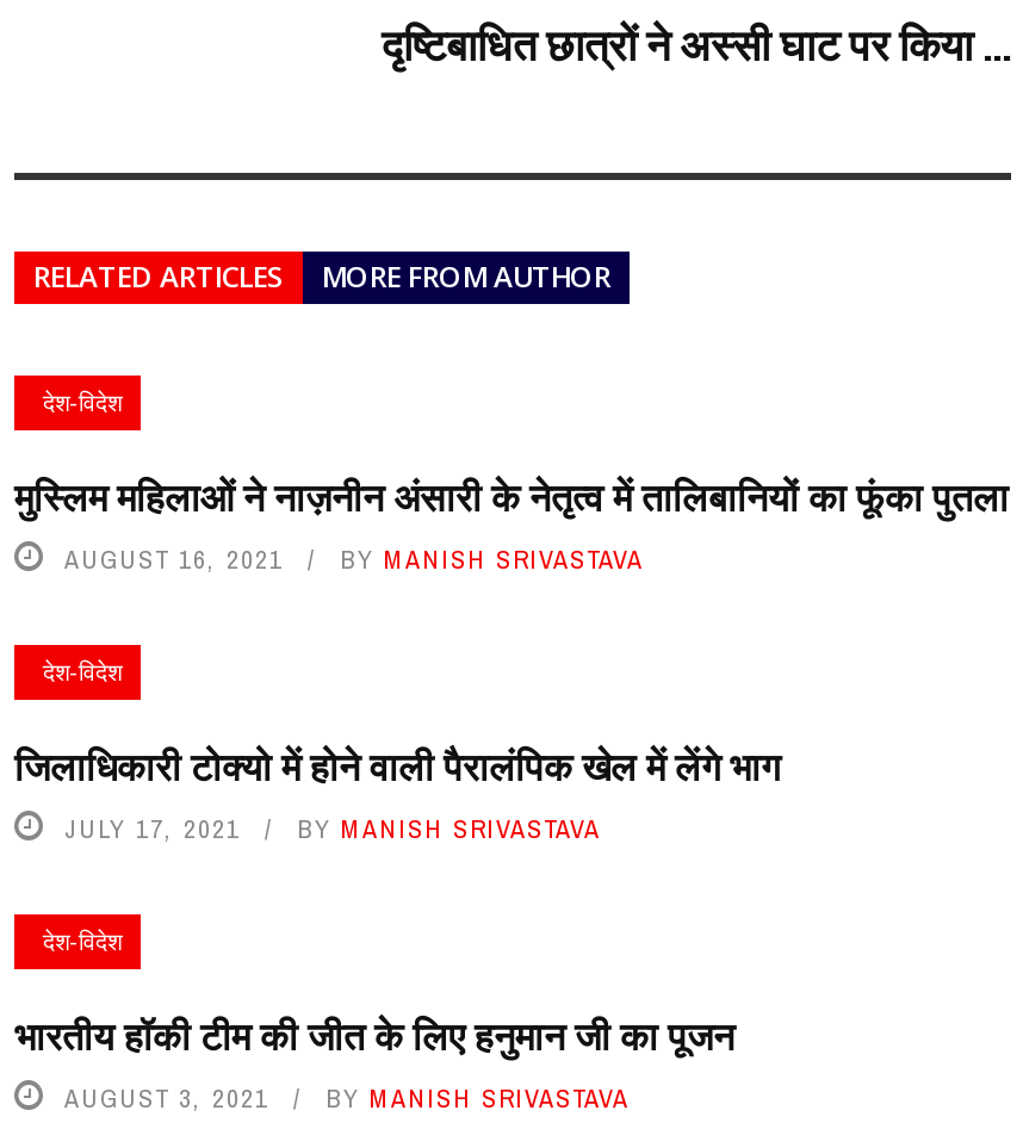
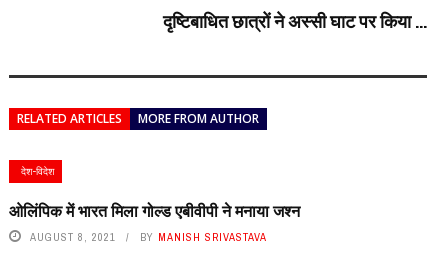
[14,470,1009,1114] मुस्लिम महिलाओं ने नाज़नीन अंसारी के नेतृत्व में तालिबानियों का फूंका पुतला | AUGUST 16, 2021 | BY MANISH SRIVASTAVA | देश-विदेश | जिलाधिकारी टोक्यो में होने वाली पैरालंपिक खेल में लेंगे भाग | JULY 17, 2021 | BY MANISH SRIVASTAVA | देश-विदेश | भारतीय हॉकी टीम की जीत के लिए हनुमान जी का पूजन | AUGUST 3, 2021 -> [9,200,300,244] ओलिंपिक में भारत मिला गोल्ड एबीवीपी ने मनाया जश्न | AUGUST 8, 2021

